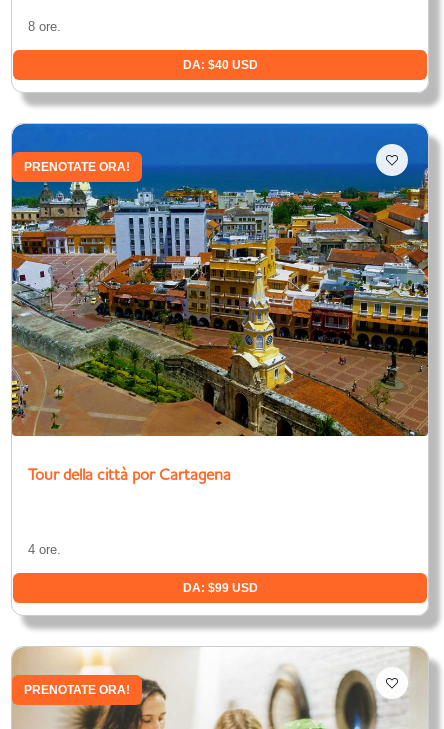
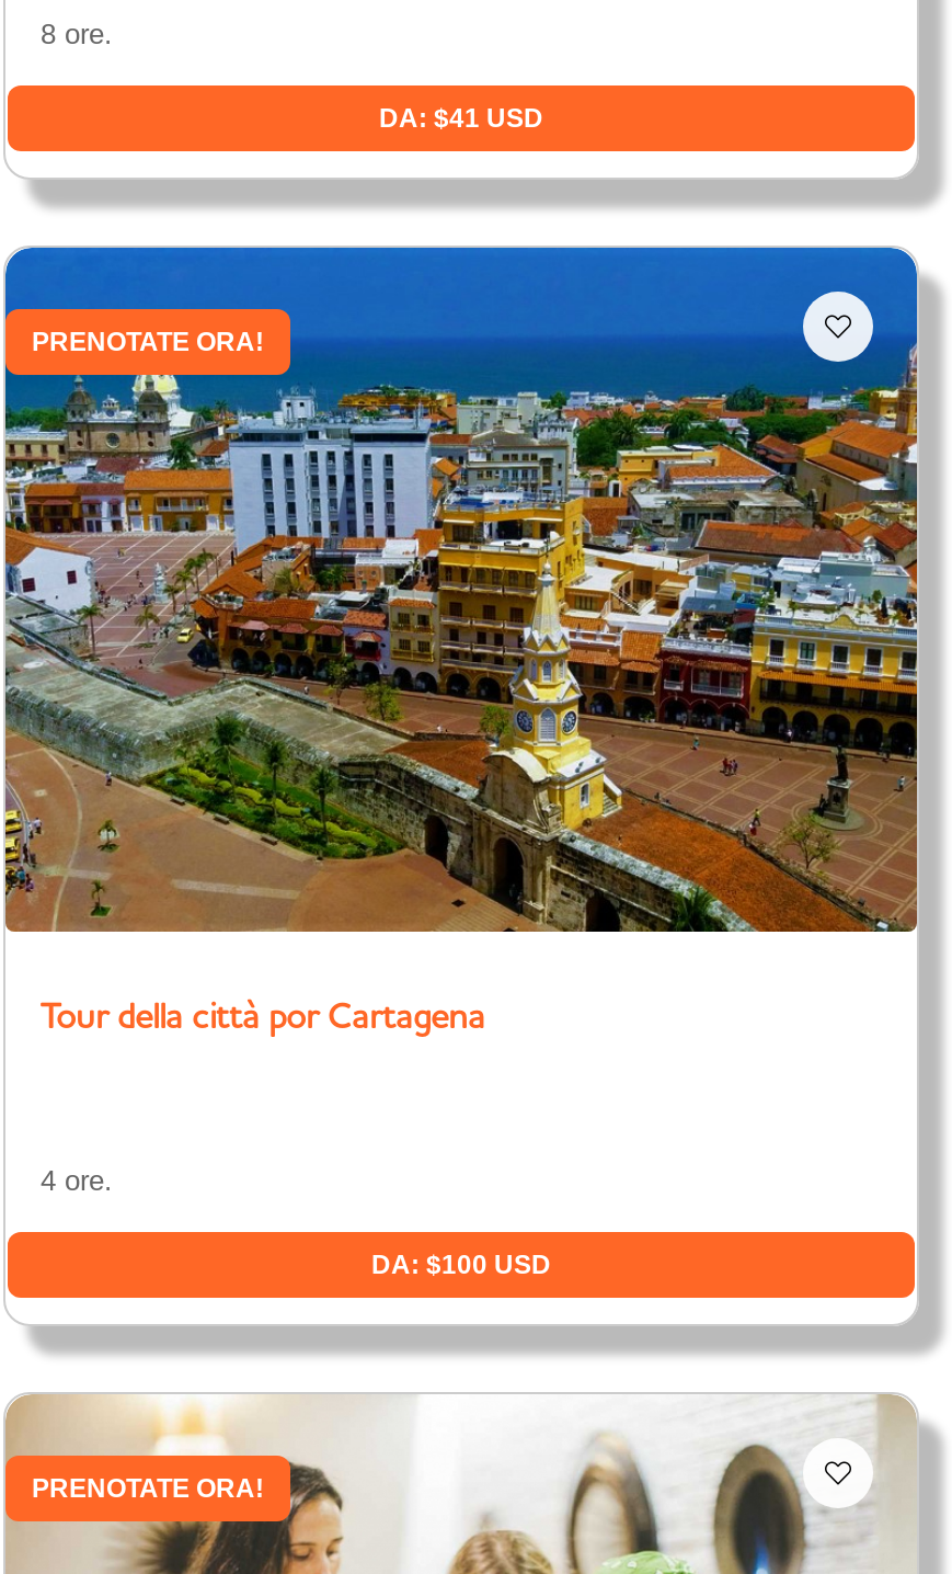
[182,58,257,72] DA: $40 USD -> [379,103,543,134] DA: $41 USD
[182,581,257,595] DA: $99 USD -> [371,1250,551,1281] DA: $100 USD

